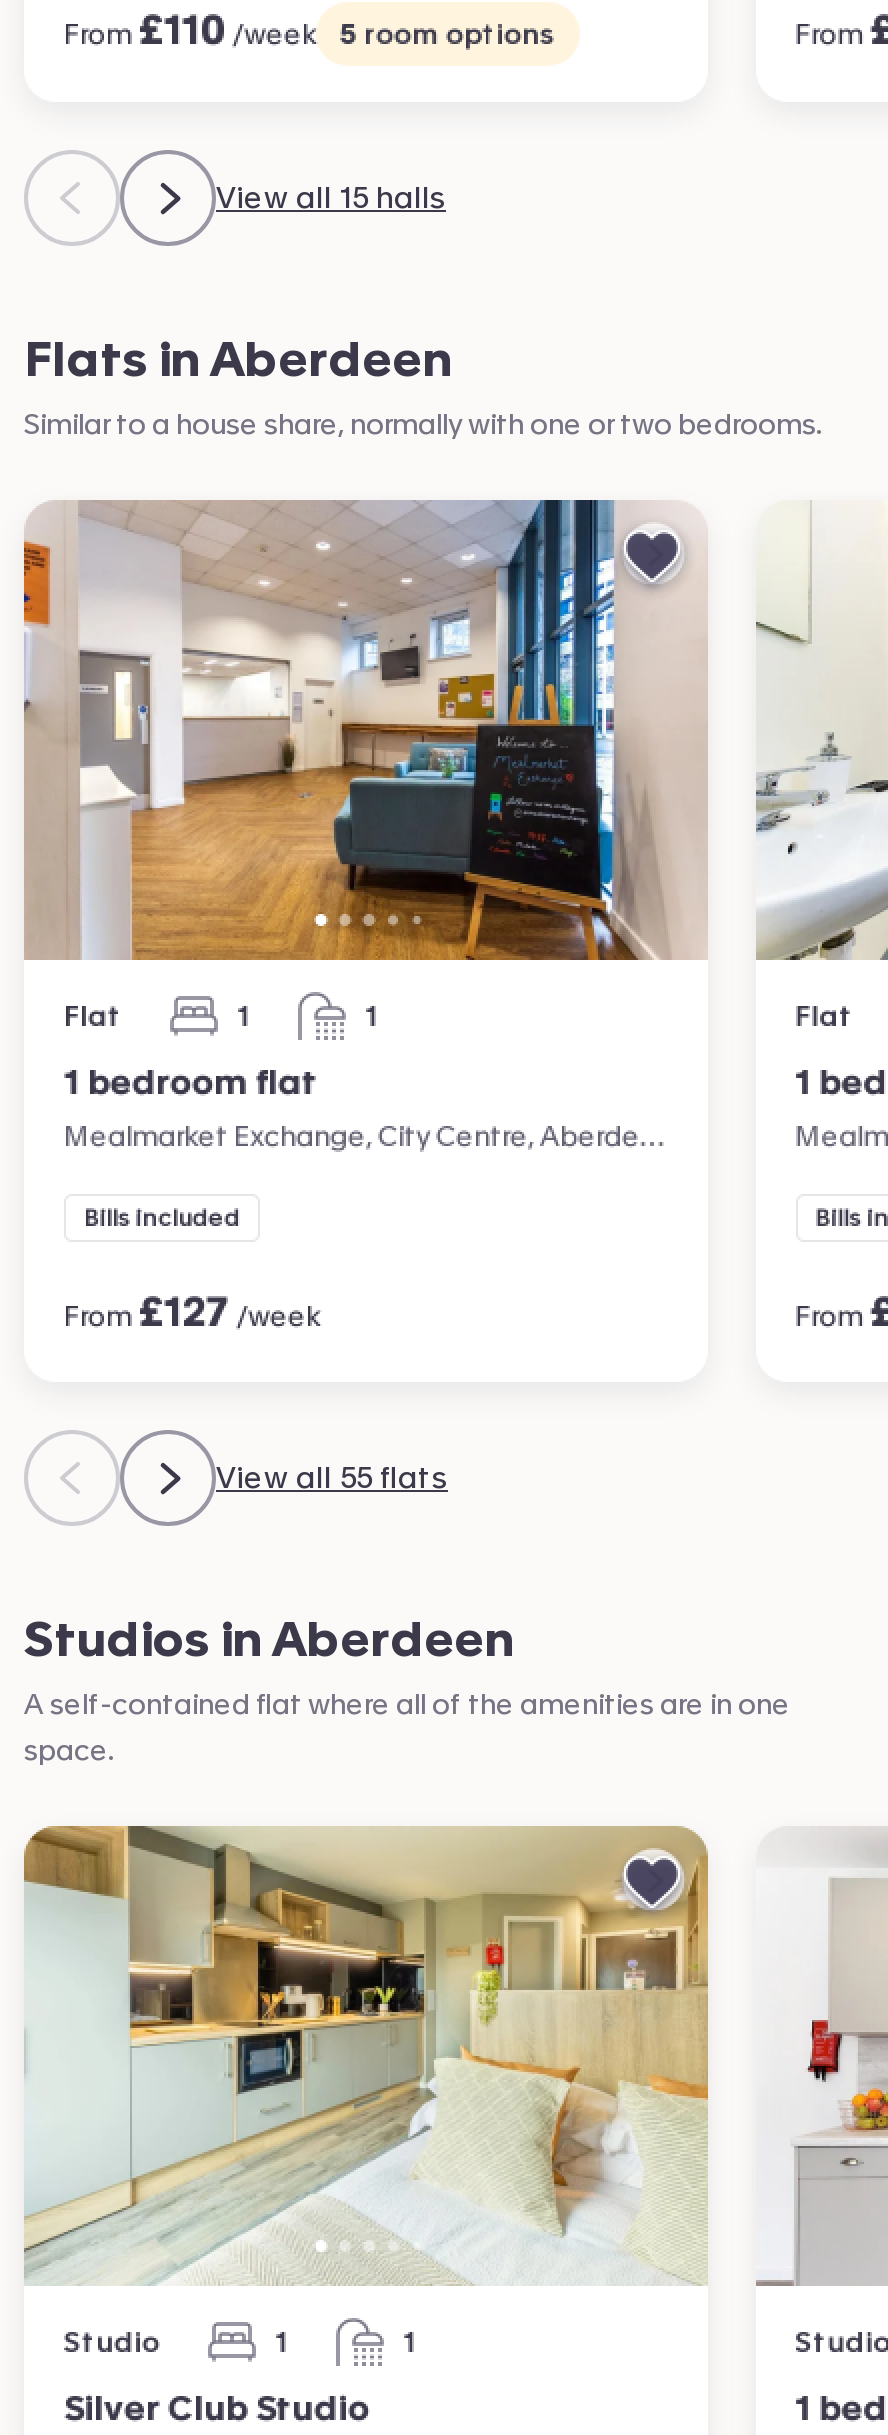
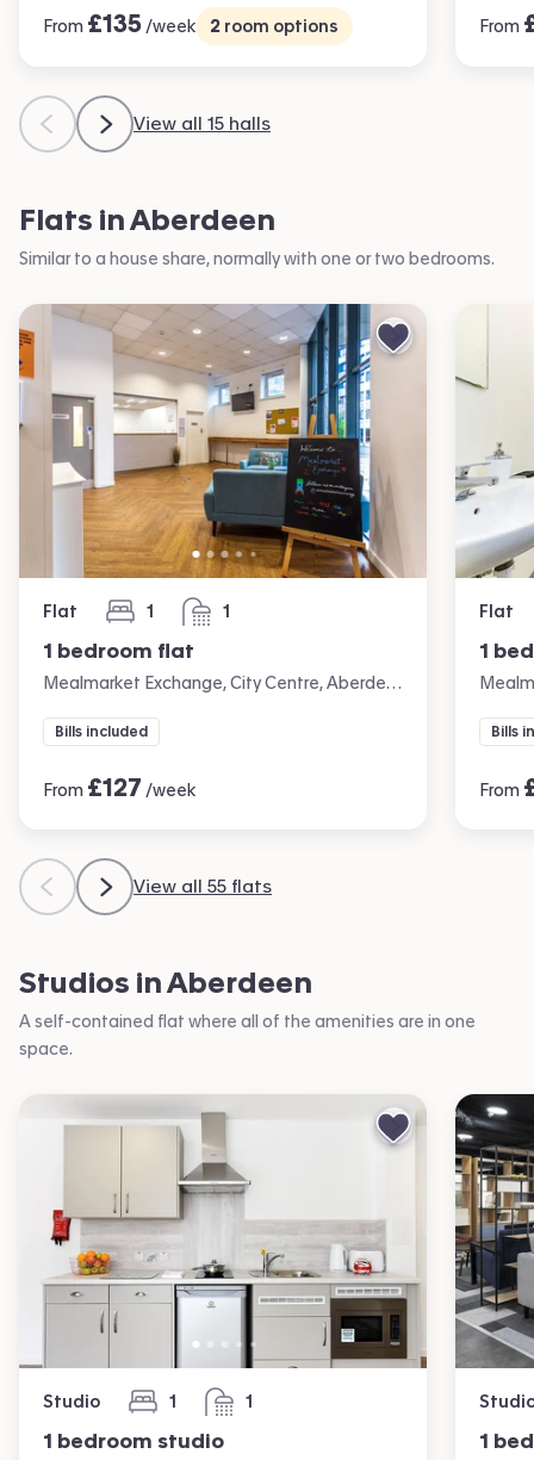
[64,10,316,50] From £110 /week -> [43,12,195,36] From £135 /week
[340,20,556,48] 5 room options -> [210,18,339,35] 2 room options
[22,1824,710,2286] [image] -> [19,1094,428,1369] [image]
[756,1826,882,2284] [image] -> [454,1093,530,1368] [image]
[64,2390,370,2424] Silver Club Studio -> [43,1430,224,1450] 1 bedroom studio

